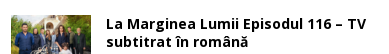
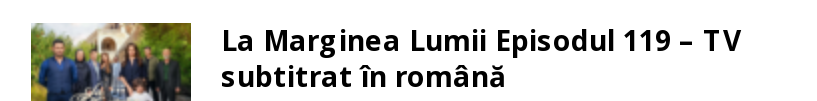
[106,14,366,33] La Marginea Lumii Episodul 116 – TV -> [221,20,741,58] La Marginea Lumii Episodul 119 – TV

